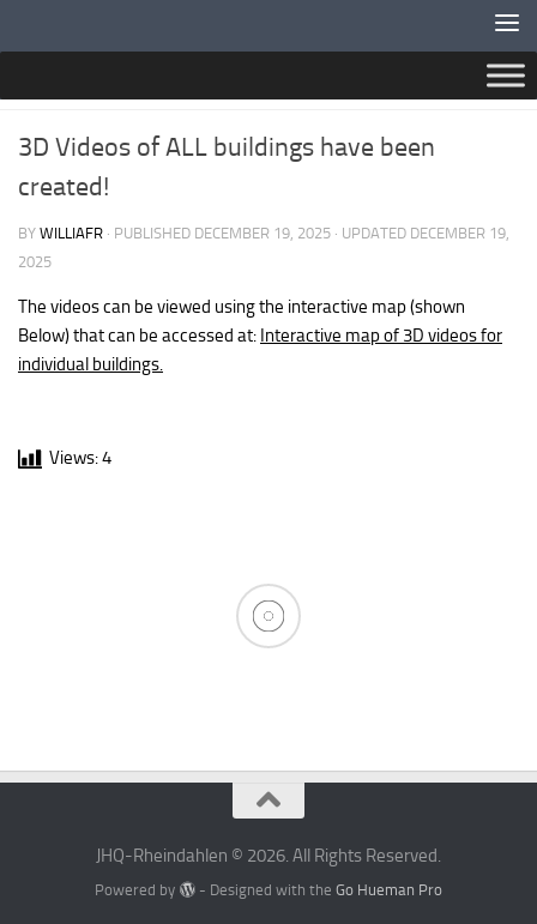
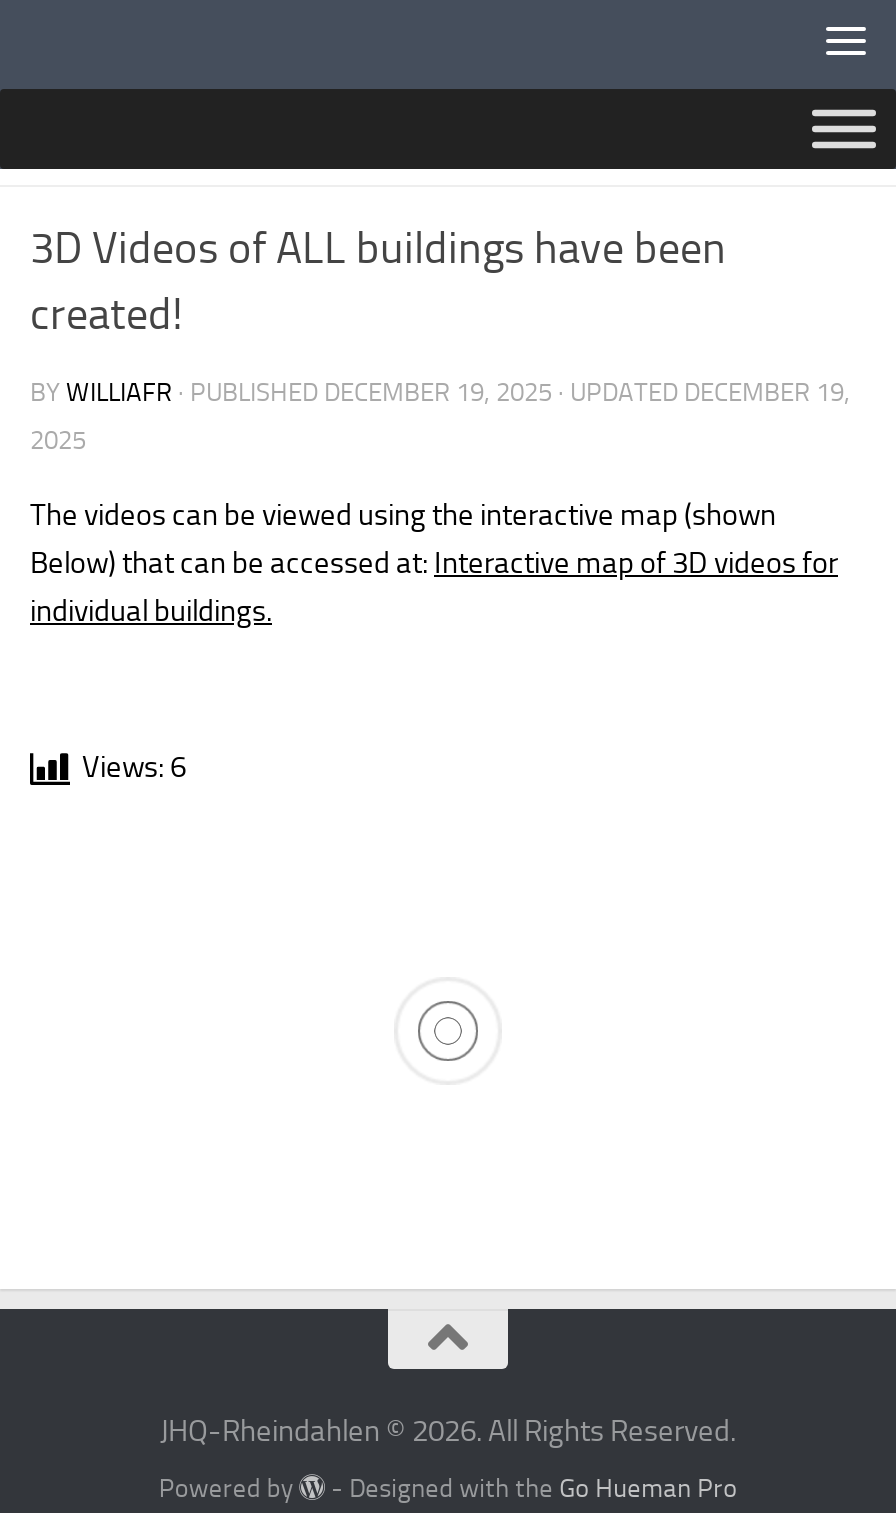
[49,447,111,469] Views: 4 -> [82,749,186,785] Views: 6

